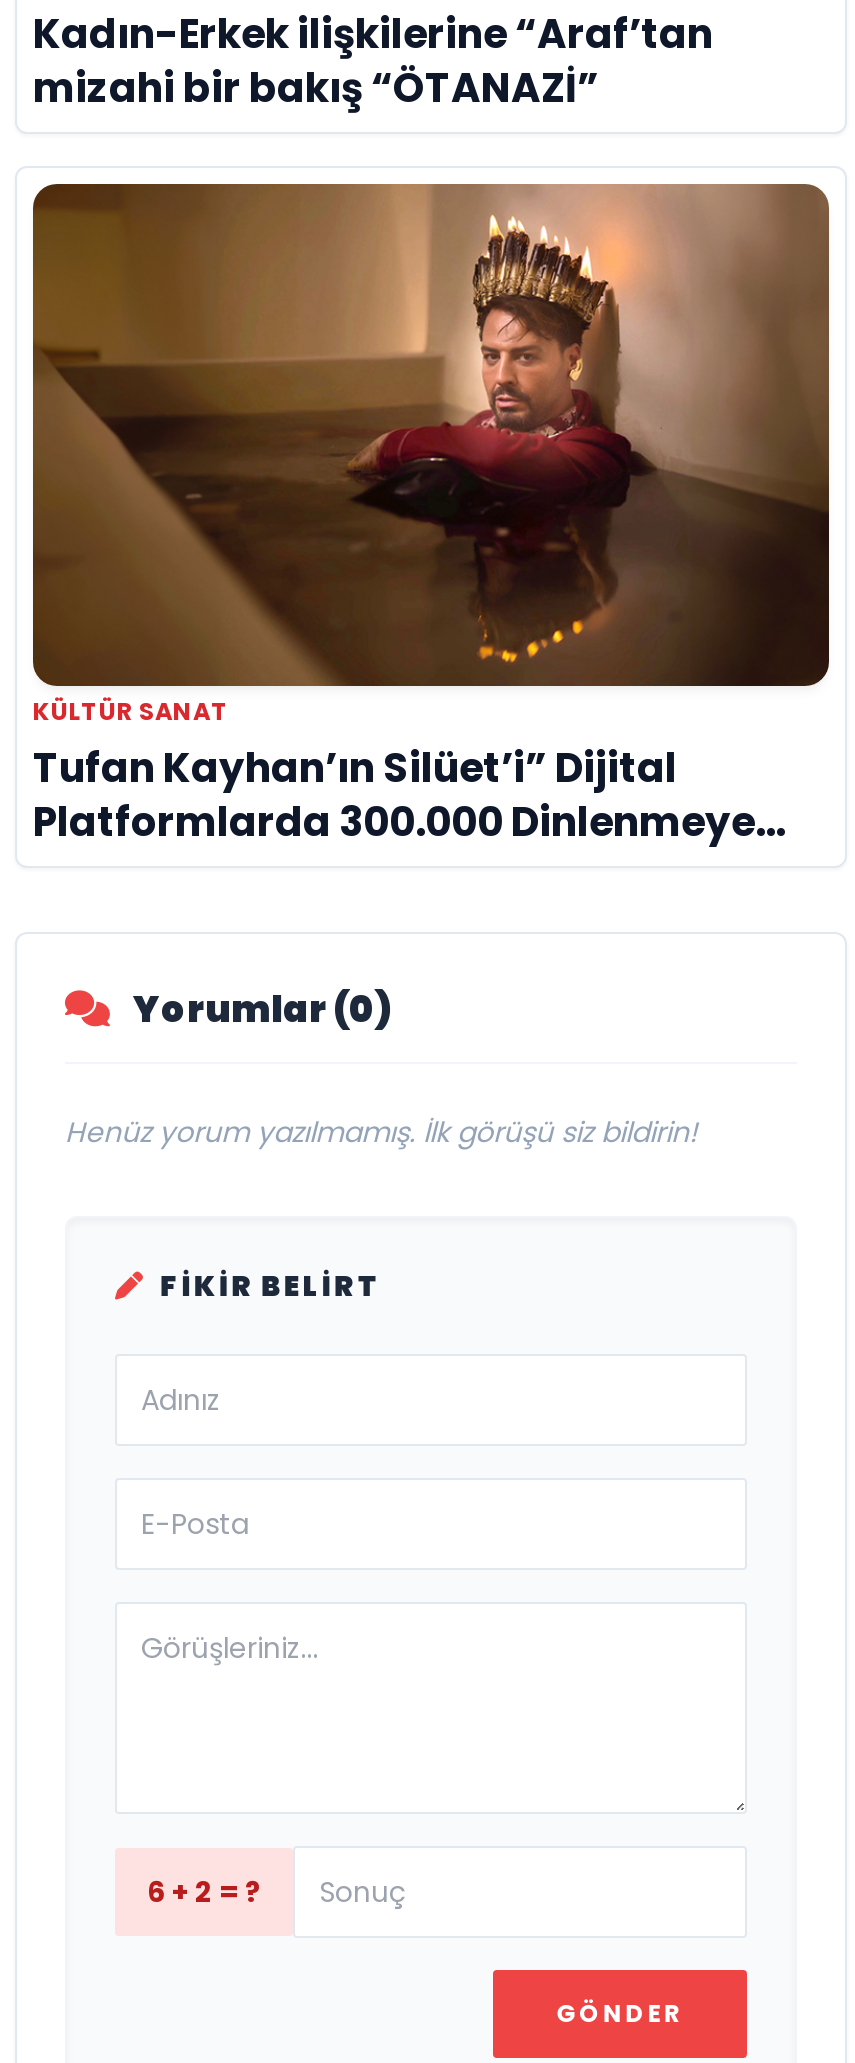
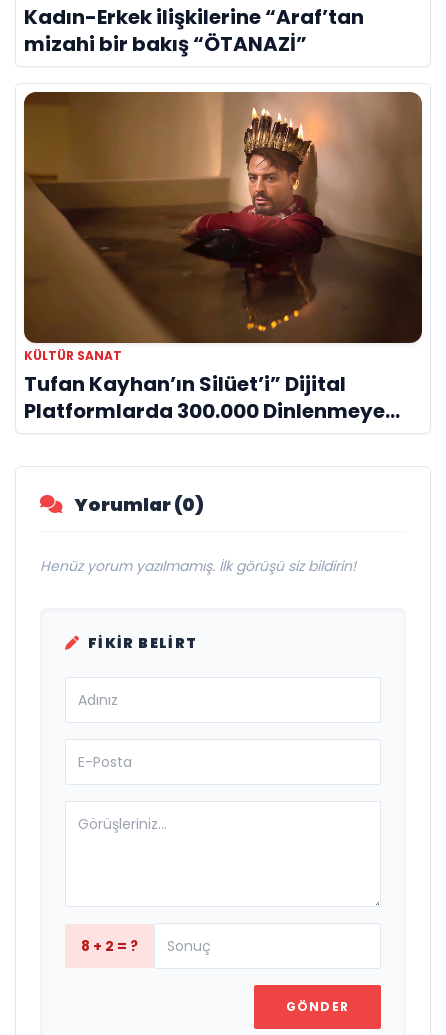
[147,1872,261,1912] 6 + 2 = ? -> [81,936,138,956] 8 + 2 = ?

